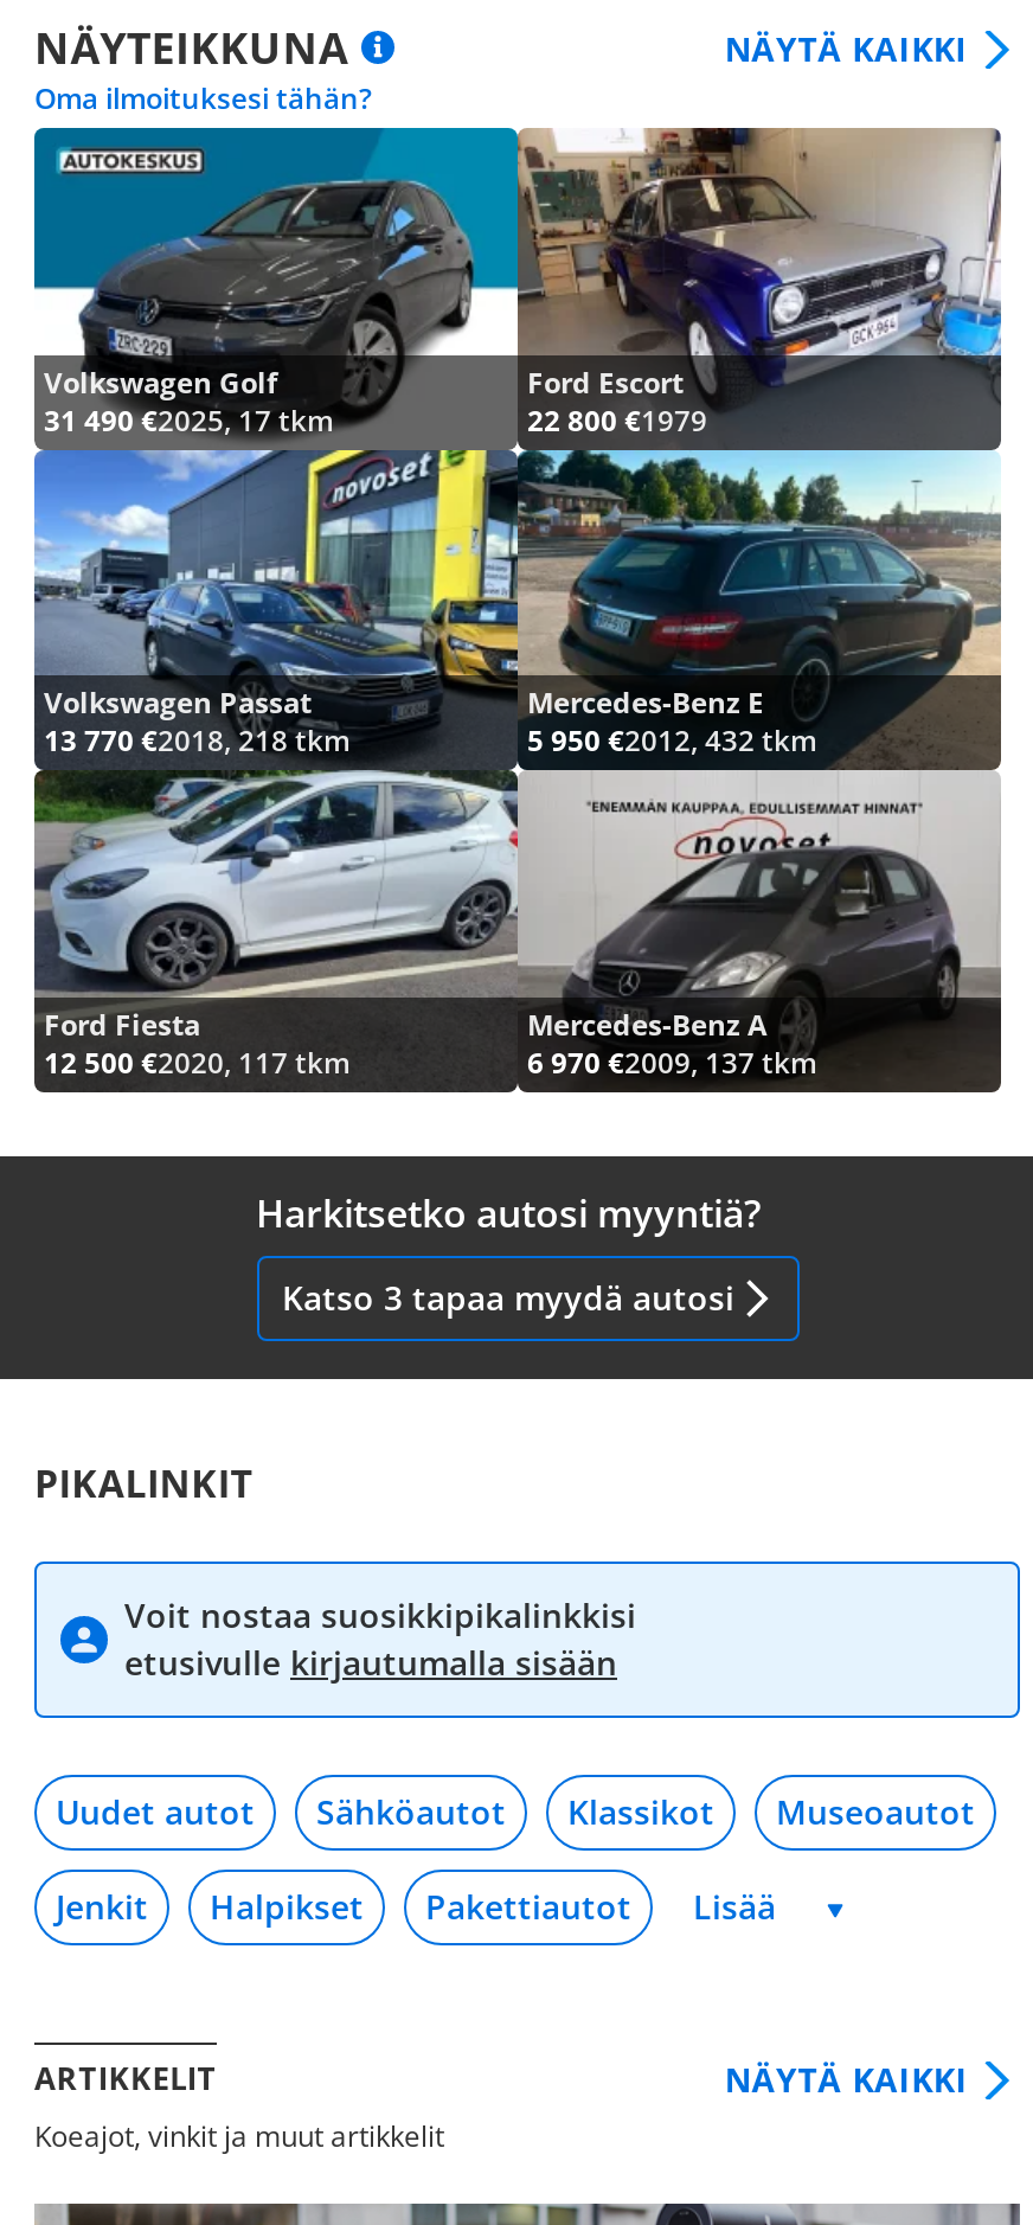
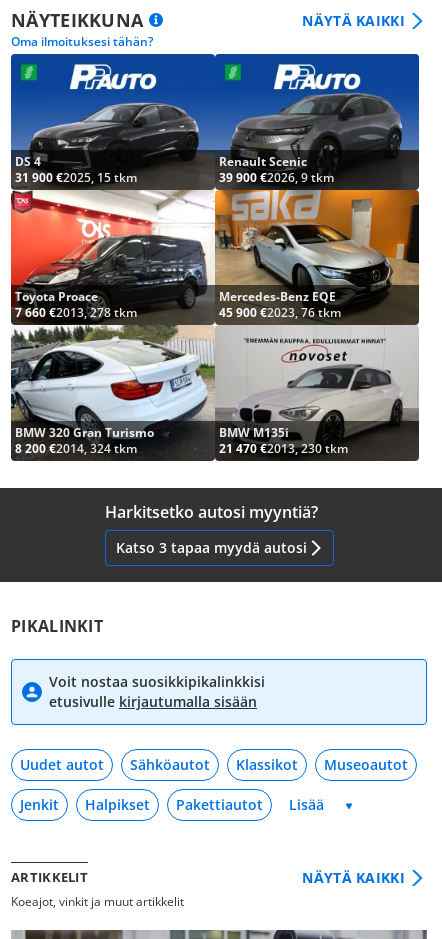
[32,126,1003,1035] [image] | Volkswagen Golf | 31 490 €2025, 17 tkm -> [10,53,420,438] [image] | DS 4 | 31 900 €2025, 15 tkm
[527,362,707,440] Ford Escort | 22 800 €1979 -> [219,153,334,186] Renault Scenic | 39 900 €2026, 9 tkm
[44,683,349,761] Volkswagen Passat | 13 770 €2018, 218 tkm -> [15,288,137,321] Toyota Proace | 7 660 €2013, 278 tkm
[527,683,816,761] Mercedes-Benz E | 5 950 €2012, 432 tkm -> [219,288,341,321] Mercedes-Benz EQE | 45 900 €2023, 76 tkm
[44,1004,349,1082] Ford Fiesta | 12 500 €2020, 117 tkm -> [15,423,154,456] BMW 320 Gran Turismo | 8 200 €2014, 324 tkm
[527,1004,816,1082] Mercedes-Benz A | 6 970 €2009, 137 tkm -> [219,423,348,456] BMW M135i | 21 470 €2013, 230 tkm

